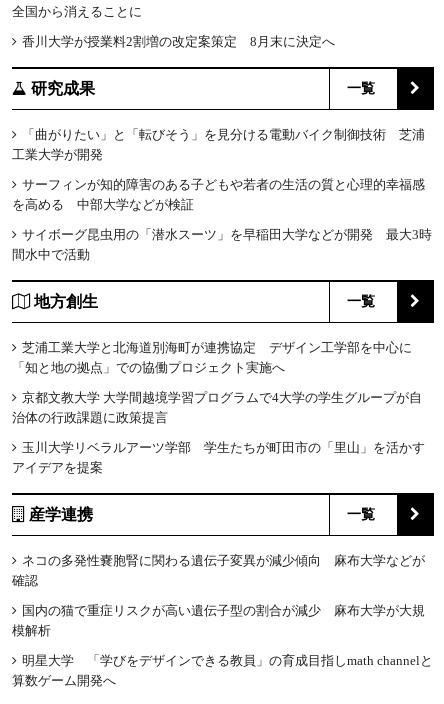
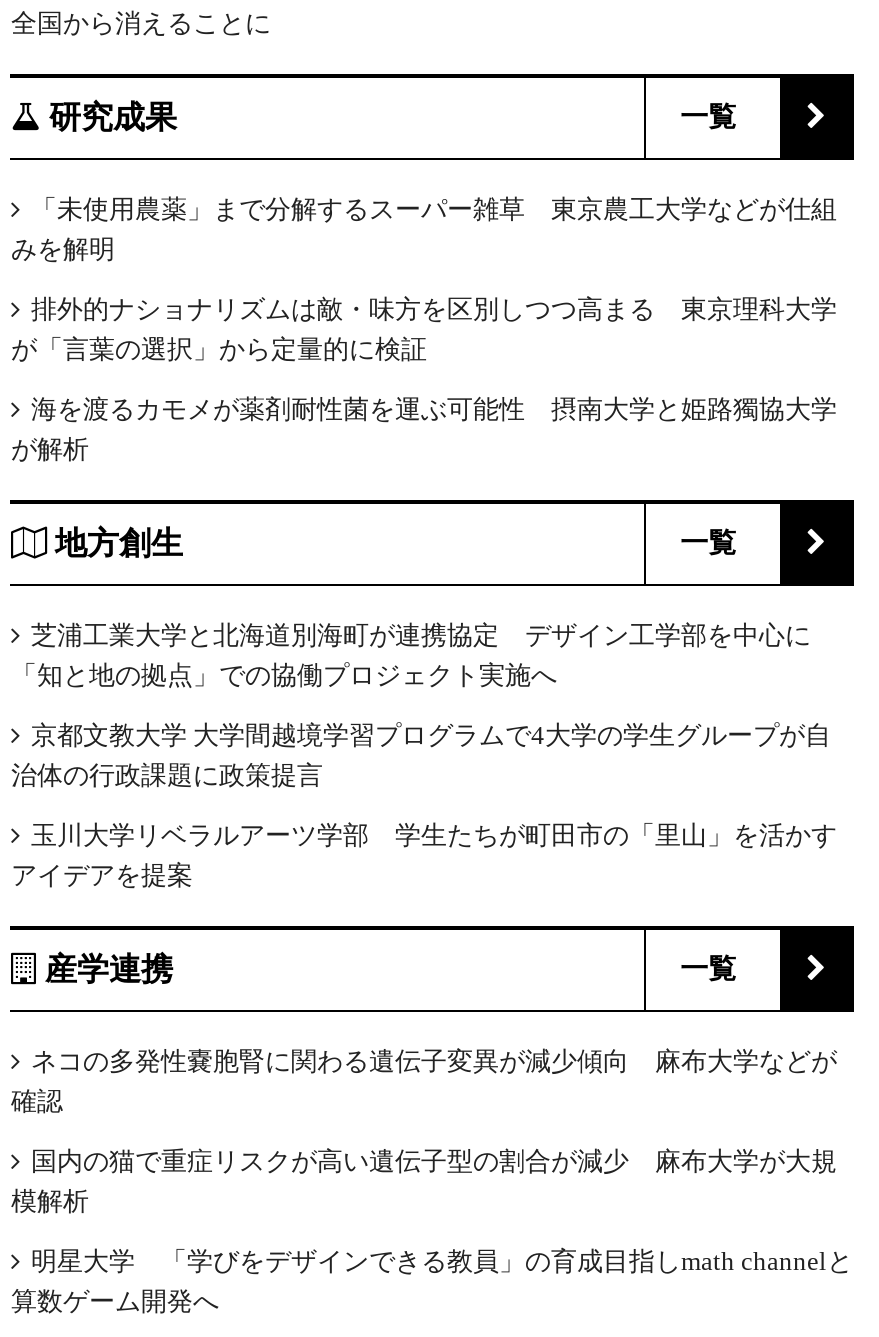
[22,33,335,48] 香川大学が授業料2割増の改定案策定 8月末に決定へ -> none
[12,126,425,161] 「曲がりたい」と「転びそう」を見分ける電動バイク制御技術 芝浦 | 工業大学が開発 -> [11,193,837,263] 「未使用農薬」まで分解するスーパー雑草 東京農工大学などが仕組 | みを解明
[12,176,425,211] サーフィンが知的障害のある子どもや若者の生活の質と心理的幸福感 | を高める 中部大学などが検証 -> [11,293,837,363] 排外的ナショナリズムは敵・味方を区別しつつ高まる 東京理科大学 | が「言葉の選択」から定量的に検証
[12,226,432,261] サイボーグ昆虫用の「潜水スーツ」を早稲田大学などが開発 最大3時 | 間水中で活動 -> [11,393,837,463] 海を渡るカモメが薬剤耐性菌を運ぶ可能性 摂南大学と姫路獨協大学 | が解析

